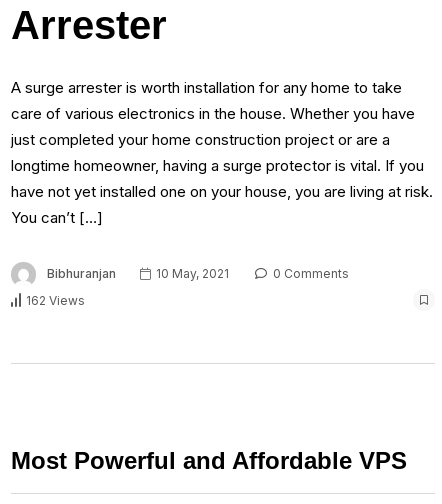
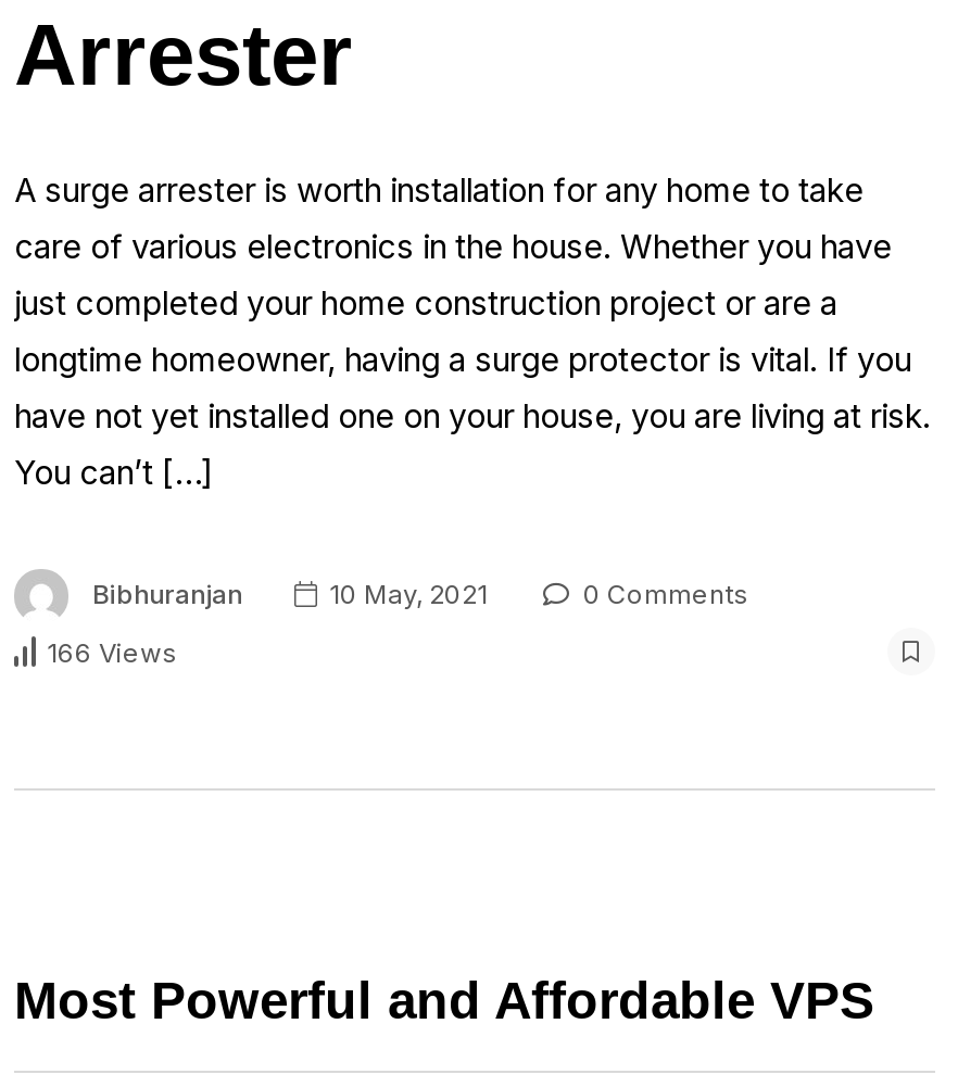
[26,293,85,308] 162 Views -> [47,636,177,668] 166 Views

